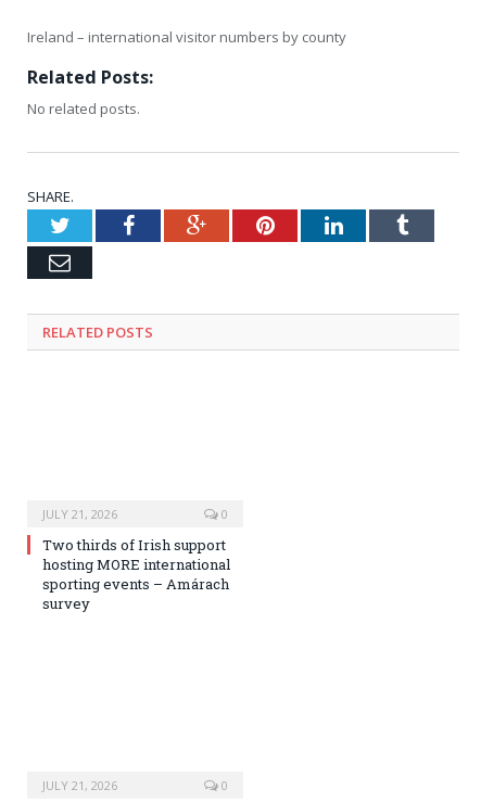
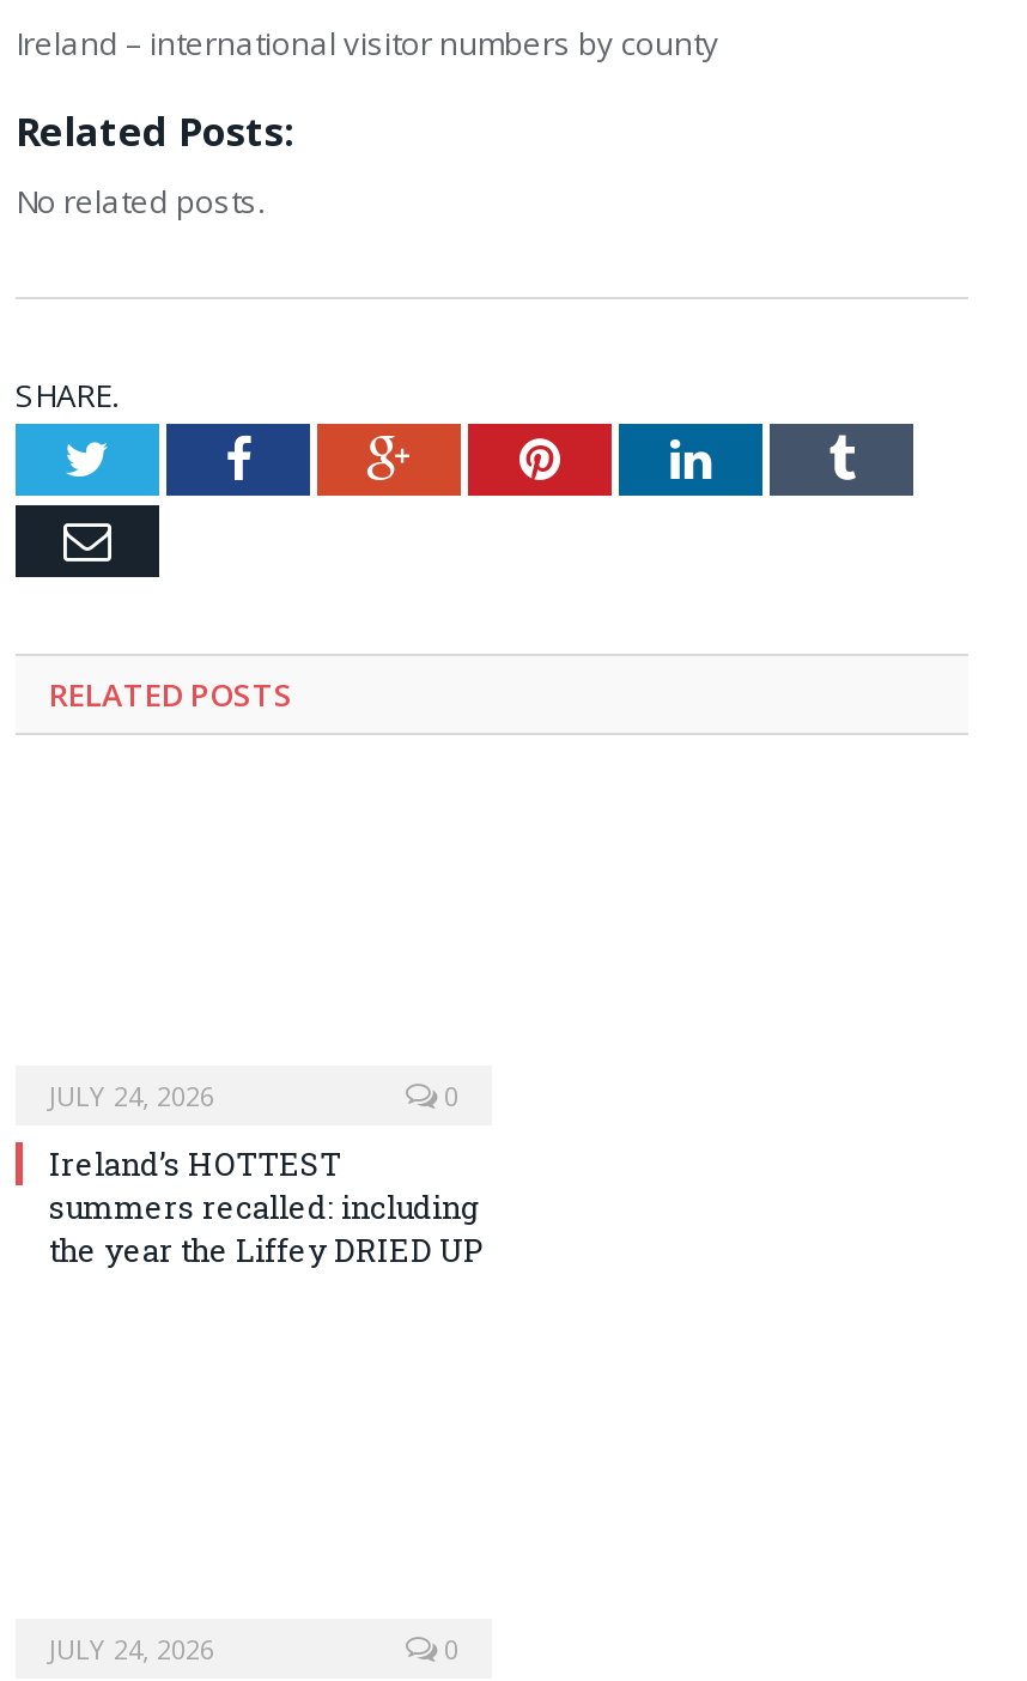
[42,506,117,522] JULY 21, 2026 -> [49,1078,214,1114] JULY 24, 2026
[42,535,230,613] Two thirds of Irish support | hosting MORE international | sporting events – Amárach | survey -> [49,1143,485,1272] Ireland’s HOTTEST | summers recalled: including | the year the Liffey DRIED UP
[42,776,117,793] JULY 21, 2026 -> [49,1632,214,1668] JULY 24, 2026

